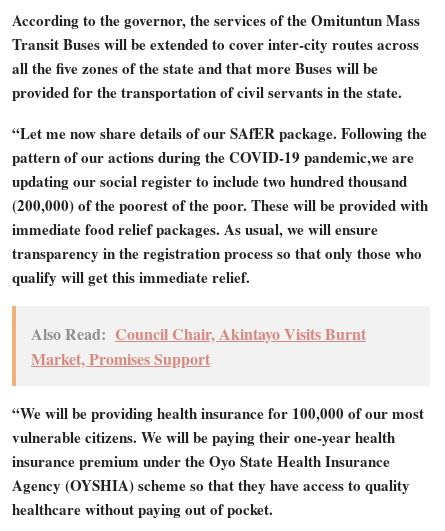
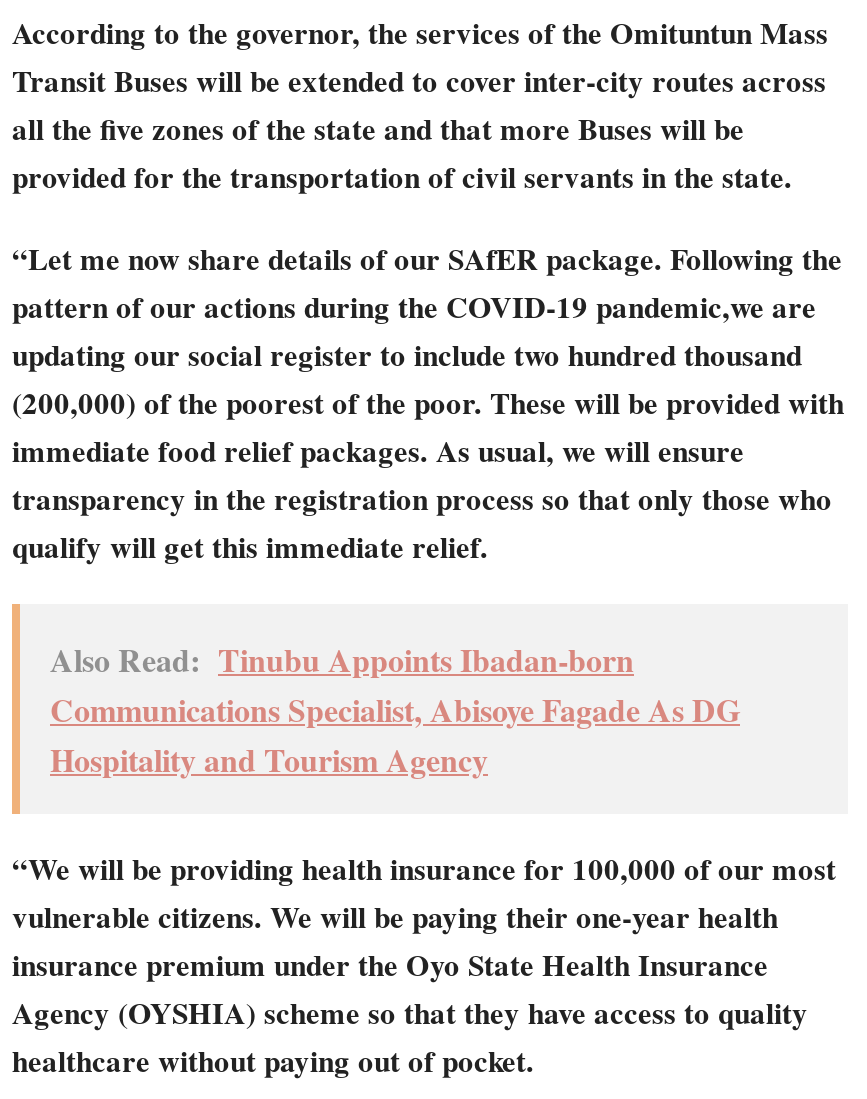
[31,322,366,370] Also Read: Council Chair, Akintayo Visits Burnt | Market, Promises Support -> [50,637,740,783] Also Read: Tinubu Appoints Ibadan-born | Communications Specialist, Abisoye Fagade As DG | Hospitality and Tourism Agency

